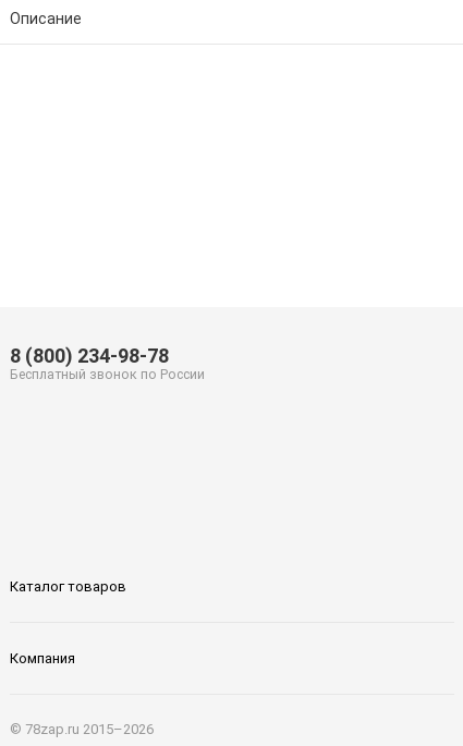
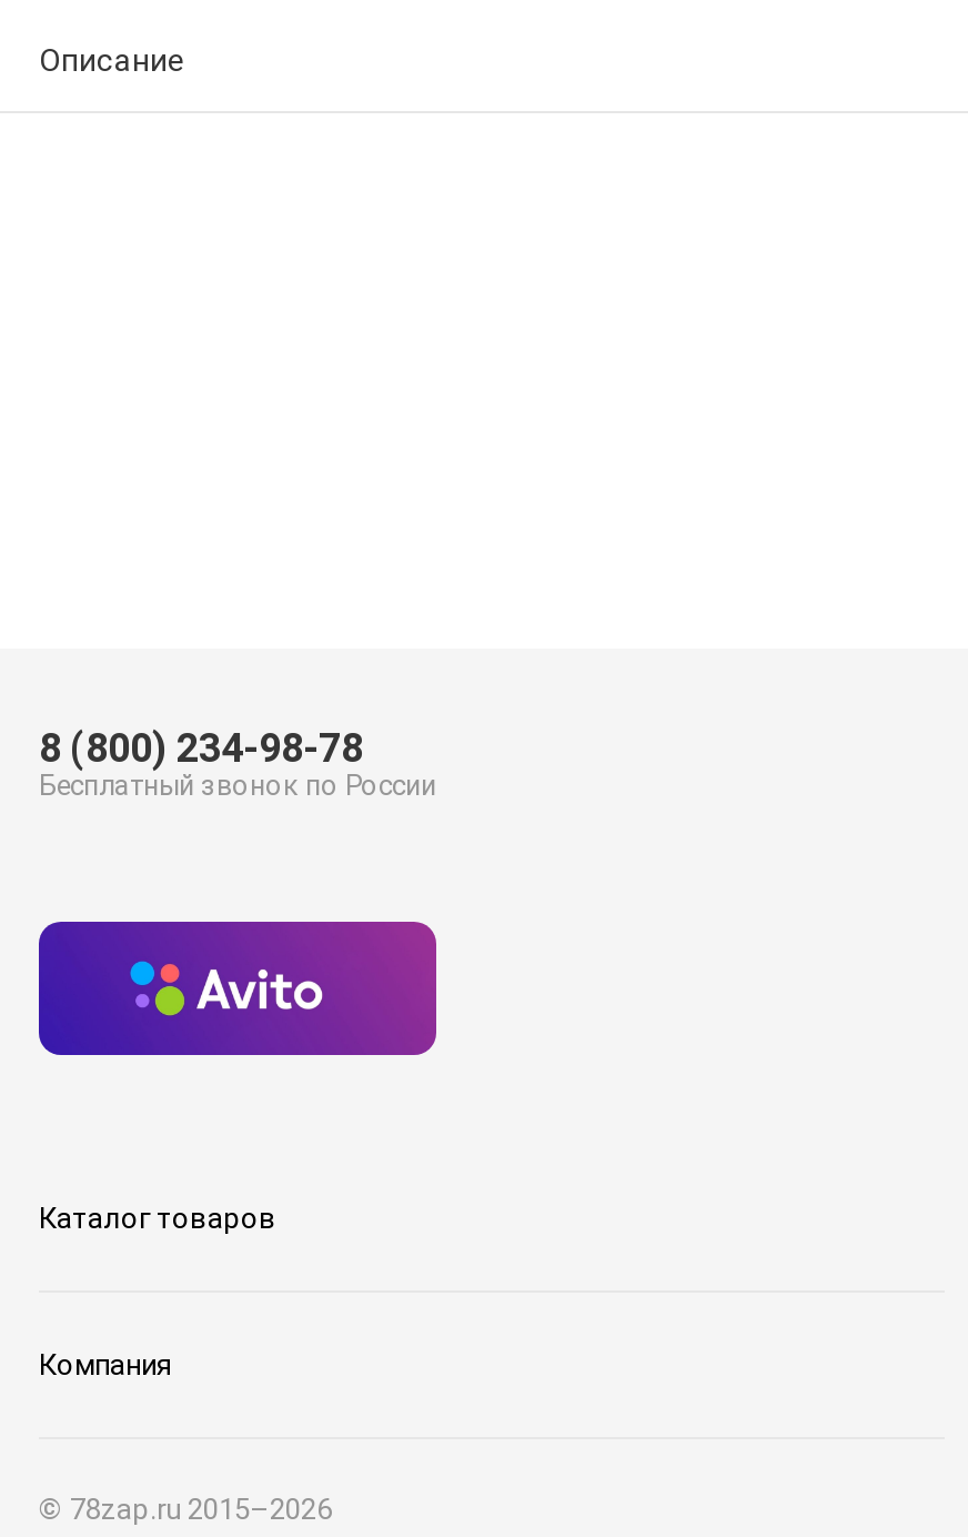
none -> [37,920,438,1057] [image]

